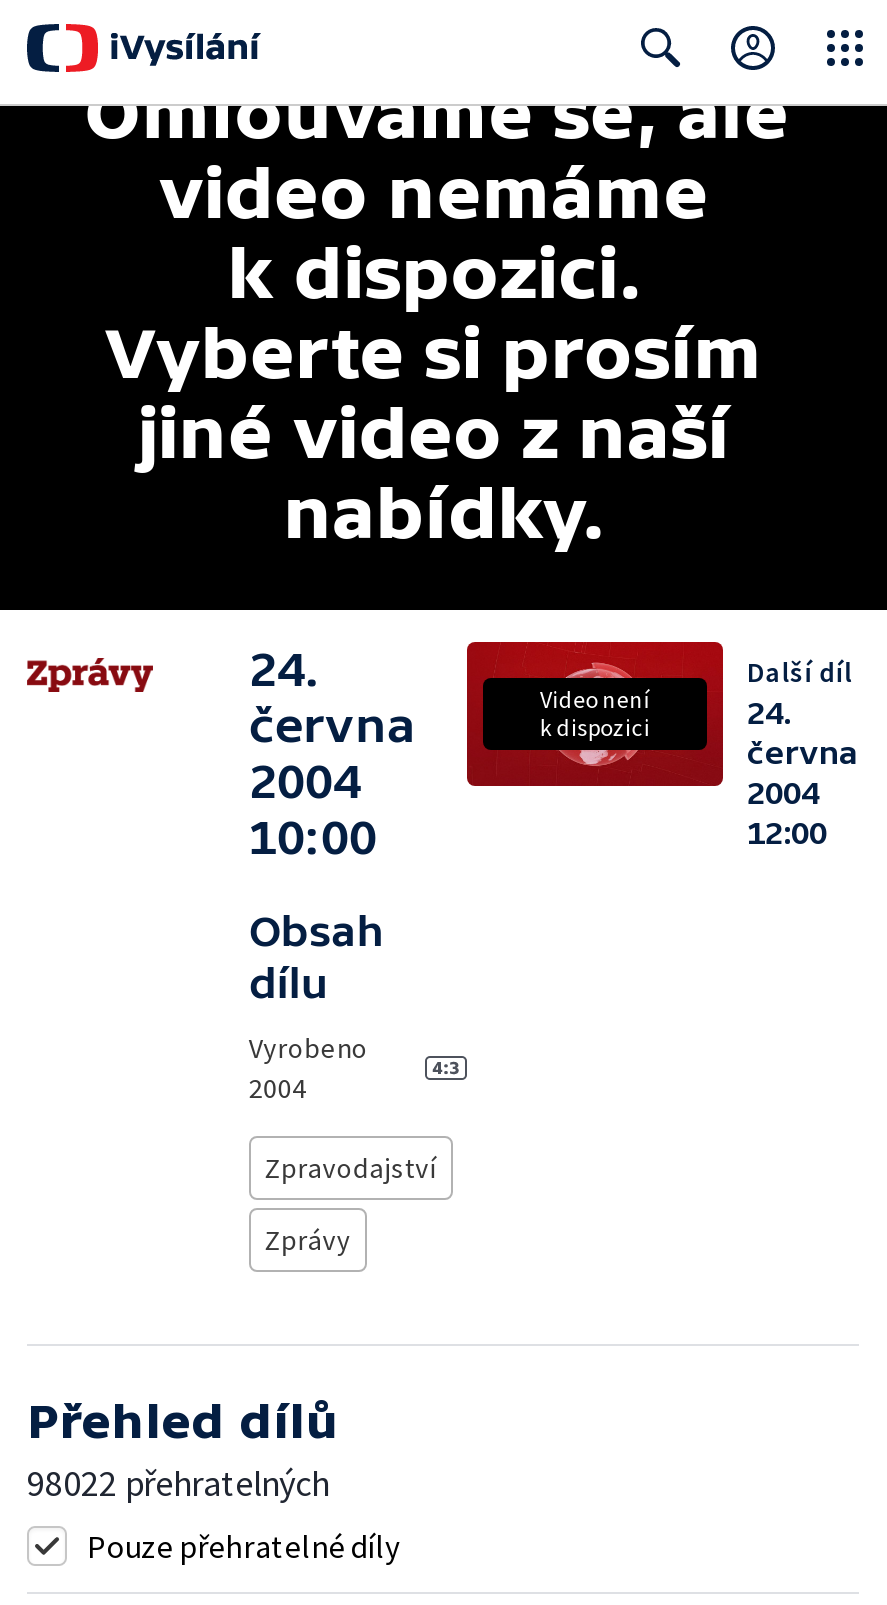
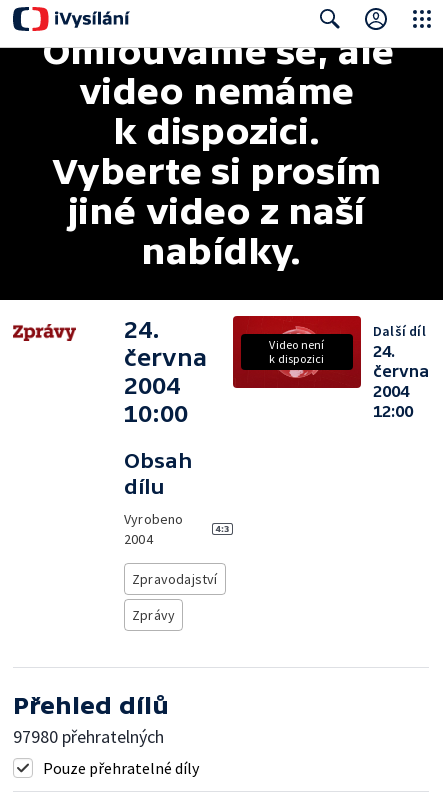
[27,1460,329,1506] 98022 přehratelných -> [13,725,164,748] 97980 přehratelných

